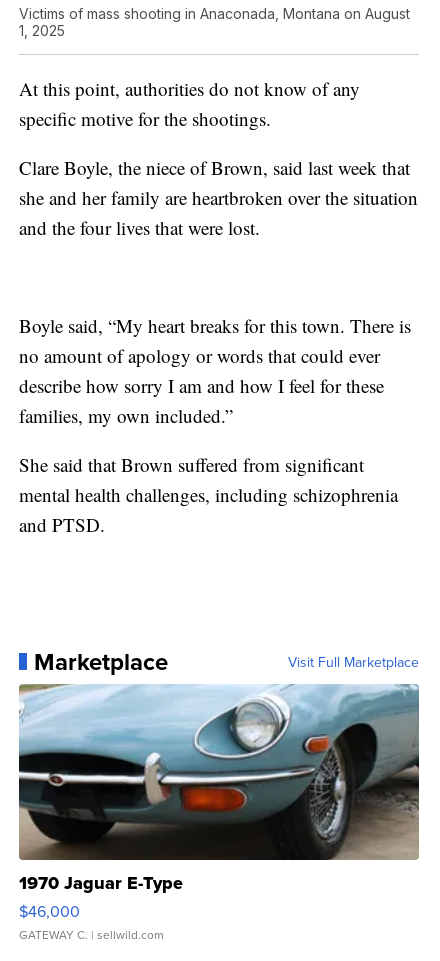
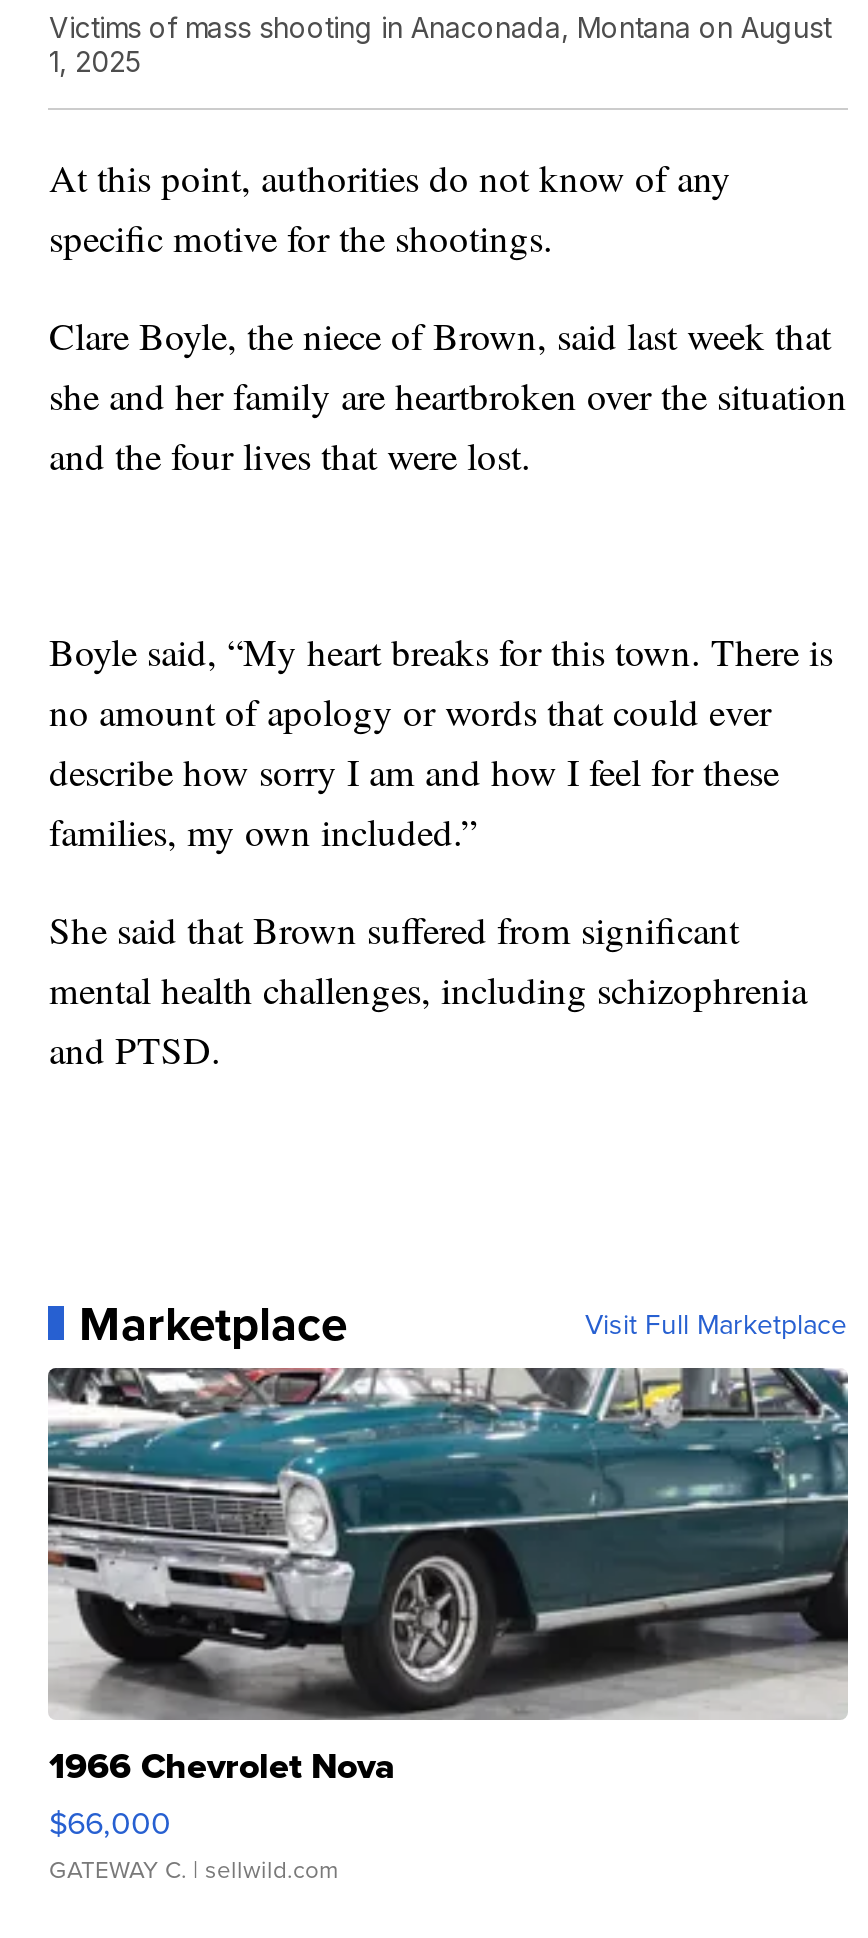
[18,684,419,922] [image] | 1970 Jaguar E-Type | $46,000 -> [46,1366,848,1843] [image] | 1966 Chevrolet Nova | $66,000

